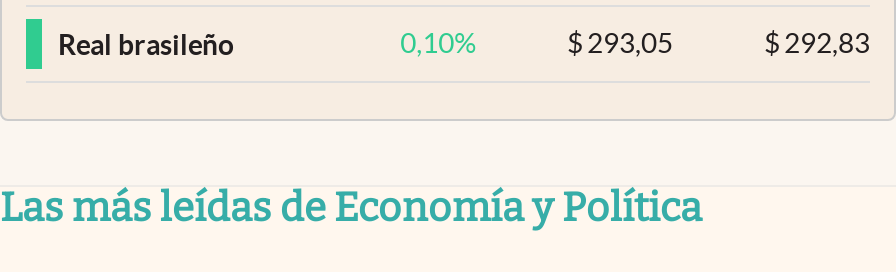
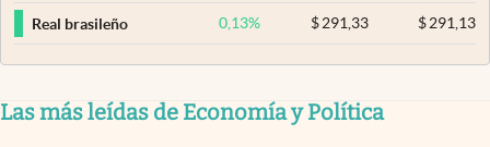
[400,27,476,59] 0,10% -> [219,14,260,32] 0,13%
[567,27,673,59] $ 293,05 -> [310,14,368,32] $ 291,33
[764,27,870,59] $ 292,83 -> [418,14,476,32] $ 291,13

